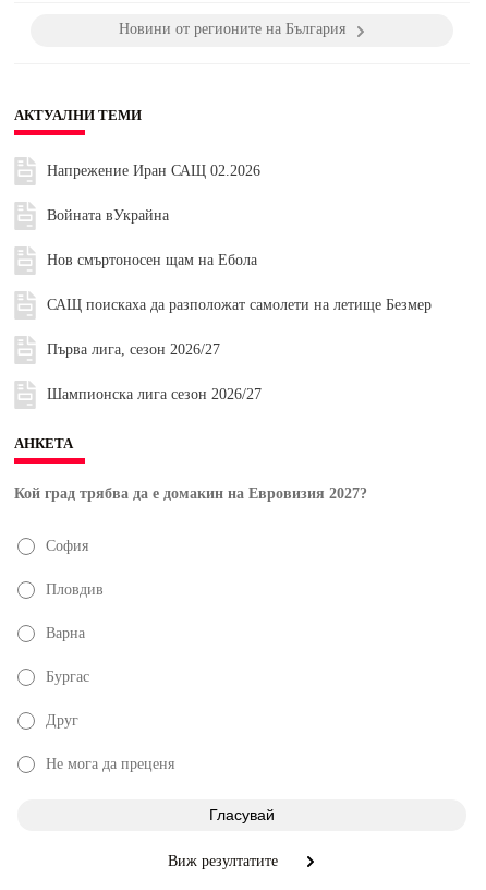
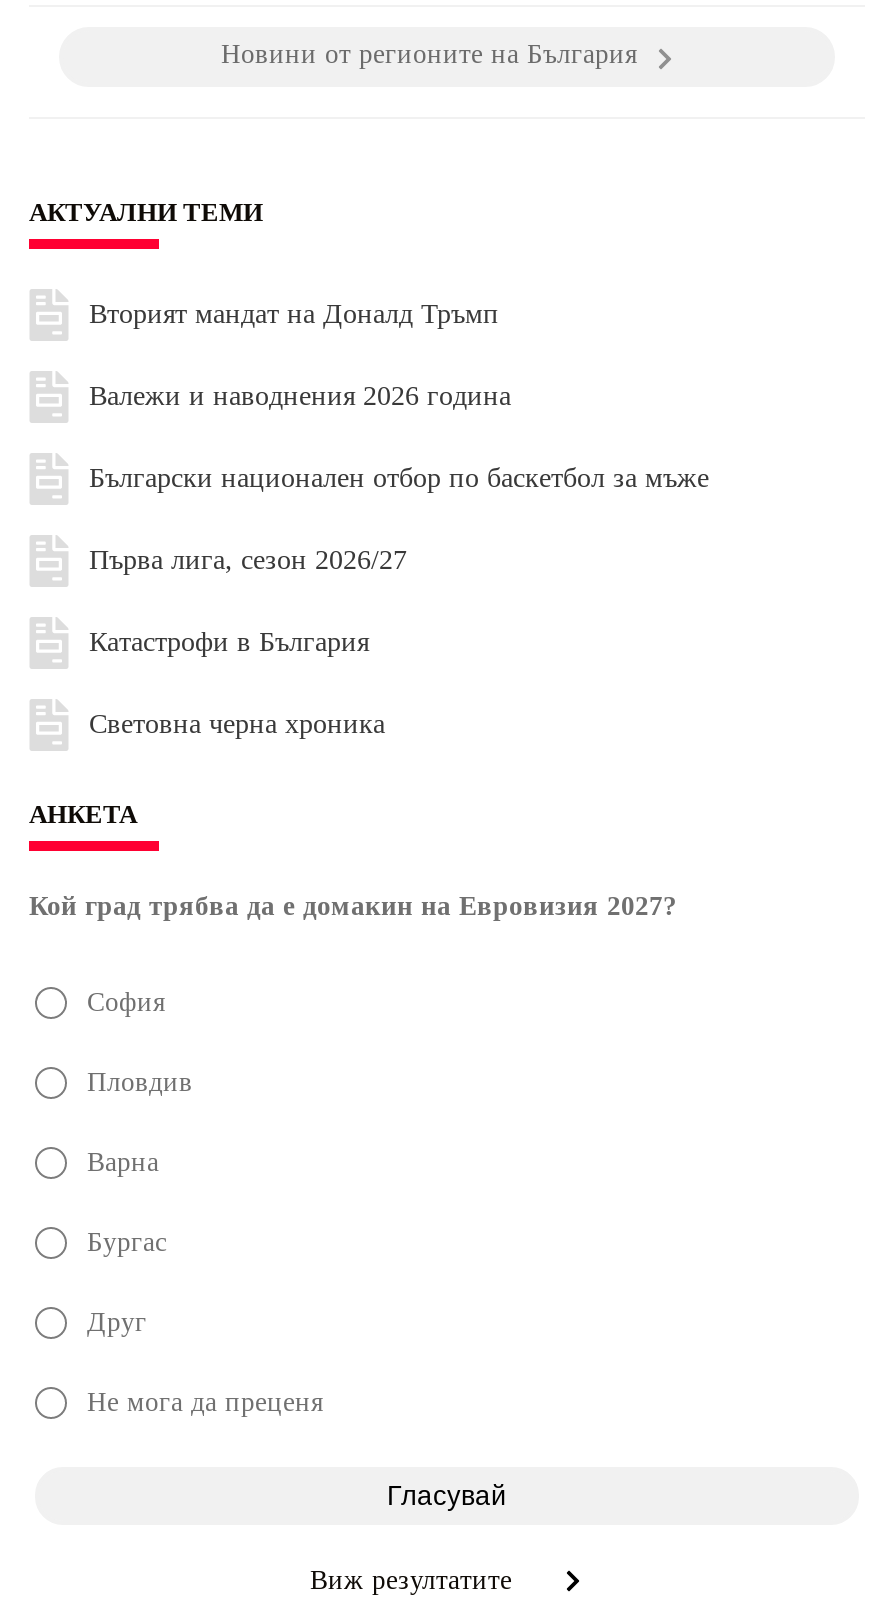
[47,163,432,313] Напрежение Иран САЩ 02.2026 | Войната вУкрайна | Нов смъртоносен щам на Ебола | САЩ поискаха да разположат самолети на летище Безмер -> [89,299,709,493] Вторият мандат на Доналд Тръмп | Валежи и наводнения 2026 година | Български национален отбор по баскетбол за мъже
moved [47,342,220,358] -> [89,545,407,575]: Първа лига, сезон 2026/27
[47,386,262,403] Шампионска лига сезон 2026/27 -> [89,627,385,739] Катастрофи в България | Световна черна хроника

